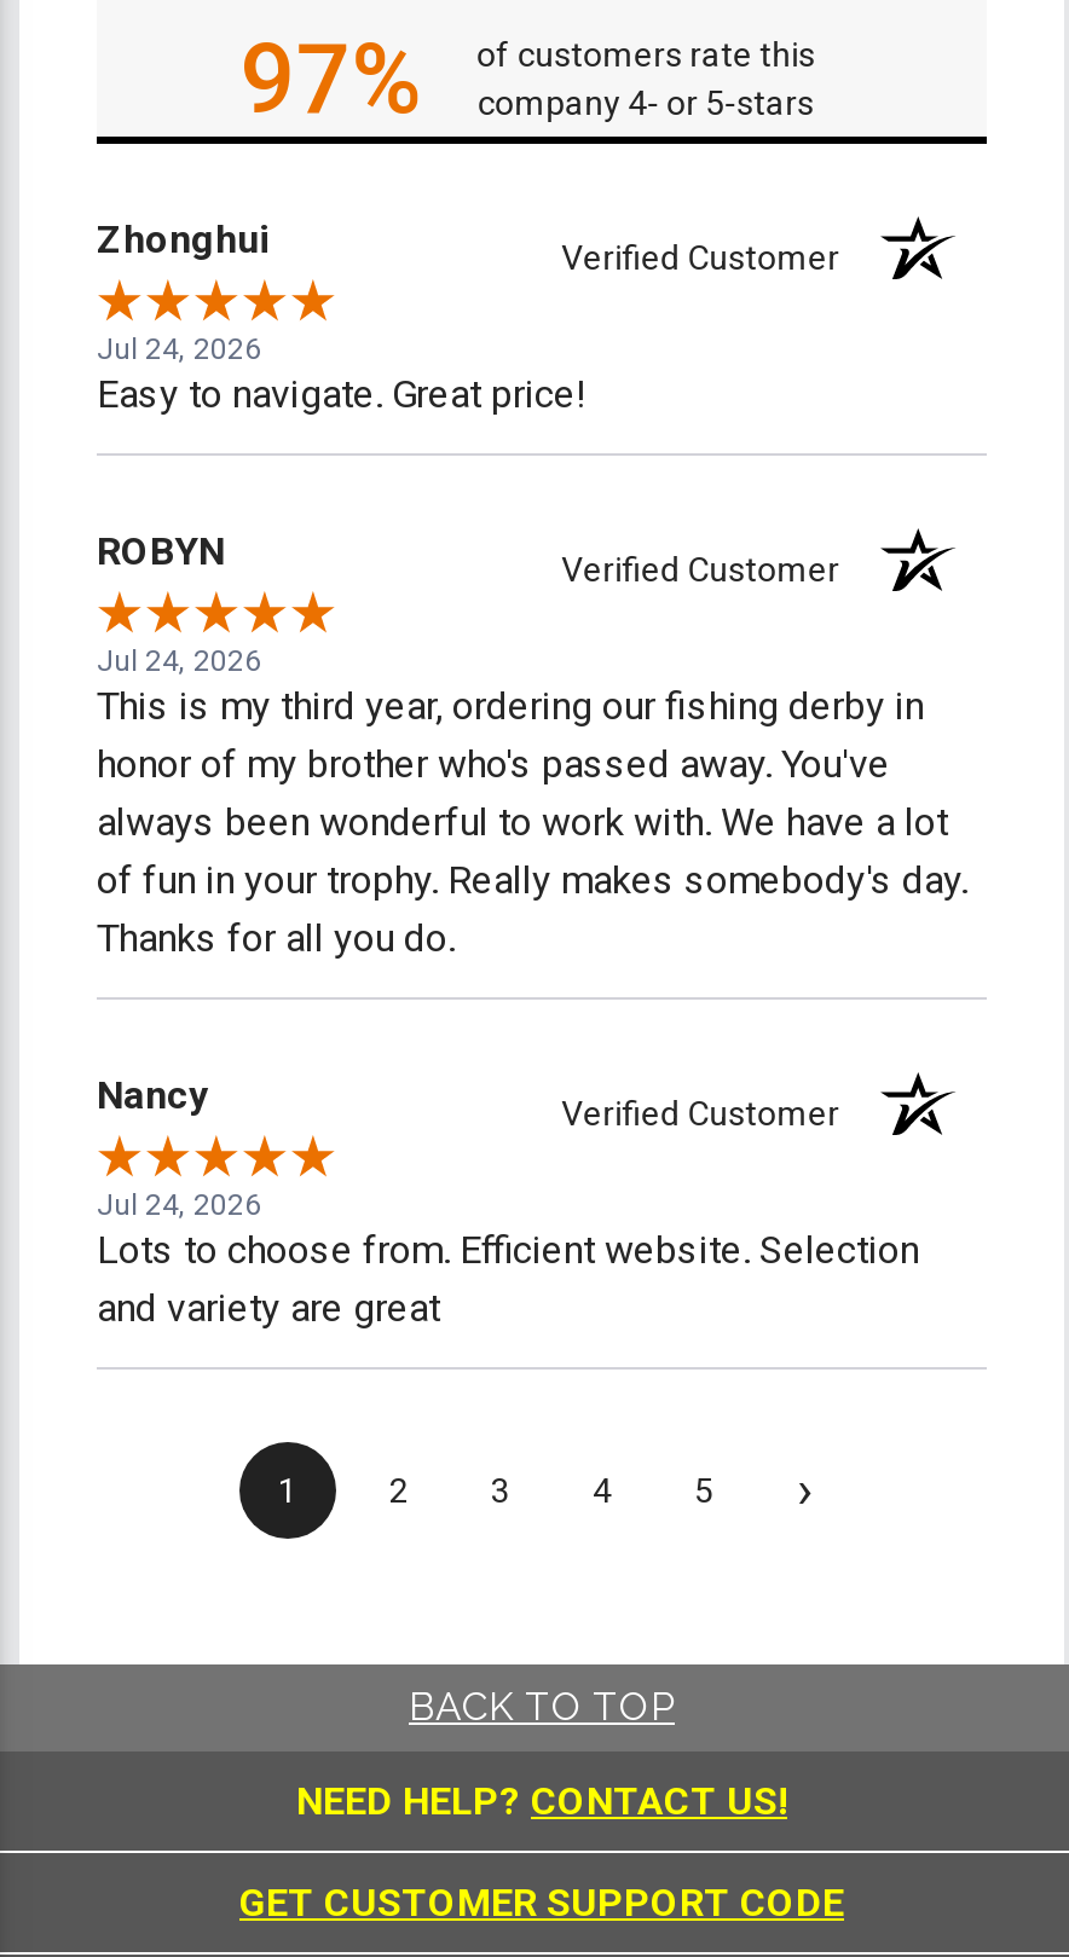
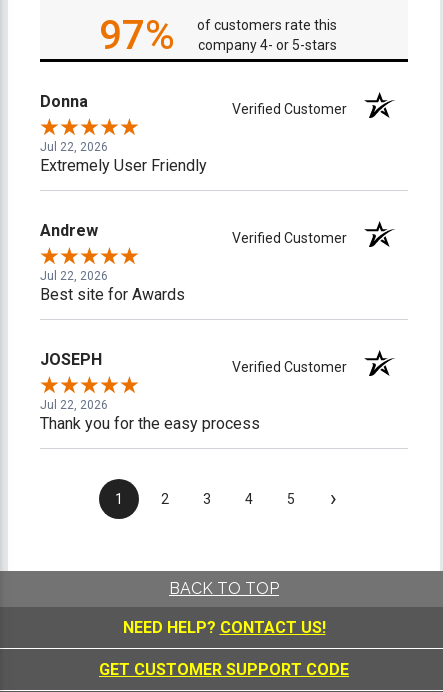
[97,216,268,262] Zhonghui -> [40,92,88,111] Donna
[97,332,588,417] Jul 24, 2026 | Easy to navigate. Great price! -> [40,140,207,175] Jul 22, 2026 | Extremely User Friendly
[97,528,225,574] ROBYN -> [40,221,98,240] Andrew
[97,644,967,961] Jul 24, 2026 | This is my third year, ordering our fishing derby in | honor of my brother who's passed away. You've | always been wonderful to work with. We have a lot | of fun in your trophy. Really makes somebody's day. | Thanks for all you do. -> [40,269,185,304] Jul 22, 2026 | Best site for Awards
[97,1072,208,1118] Nancy -> [40,350,102,369] JOSEPH
[97,1188,919,1331] Jul 24, 2026 | Lots to choose from. Efficient website. Selection | and variety are great -> [40,398,260,433] Jul 22, 2026 | Thank you for the easy process

